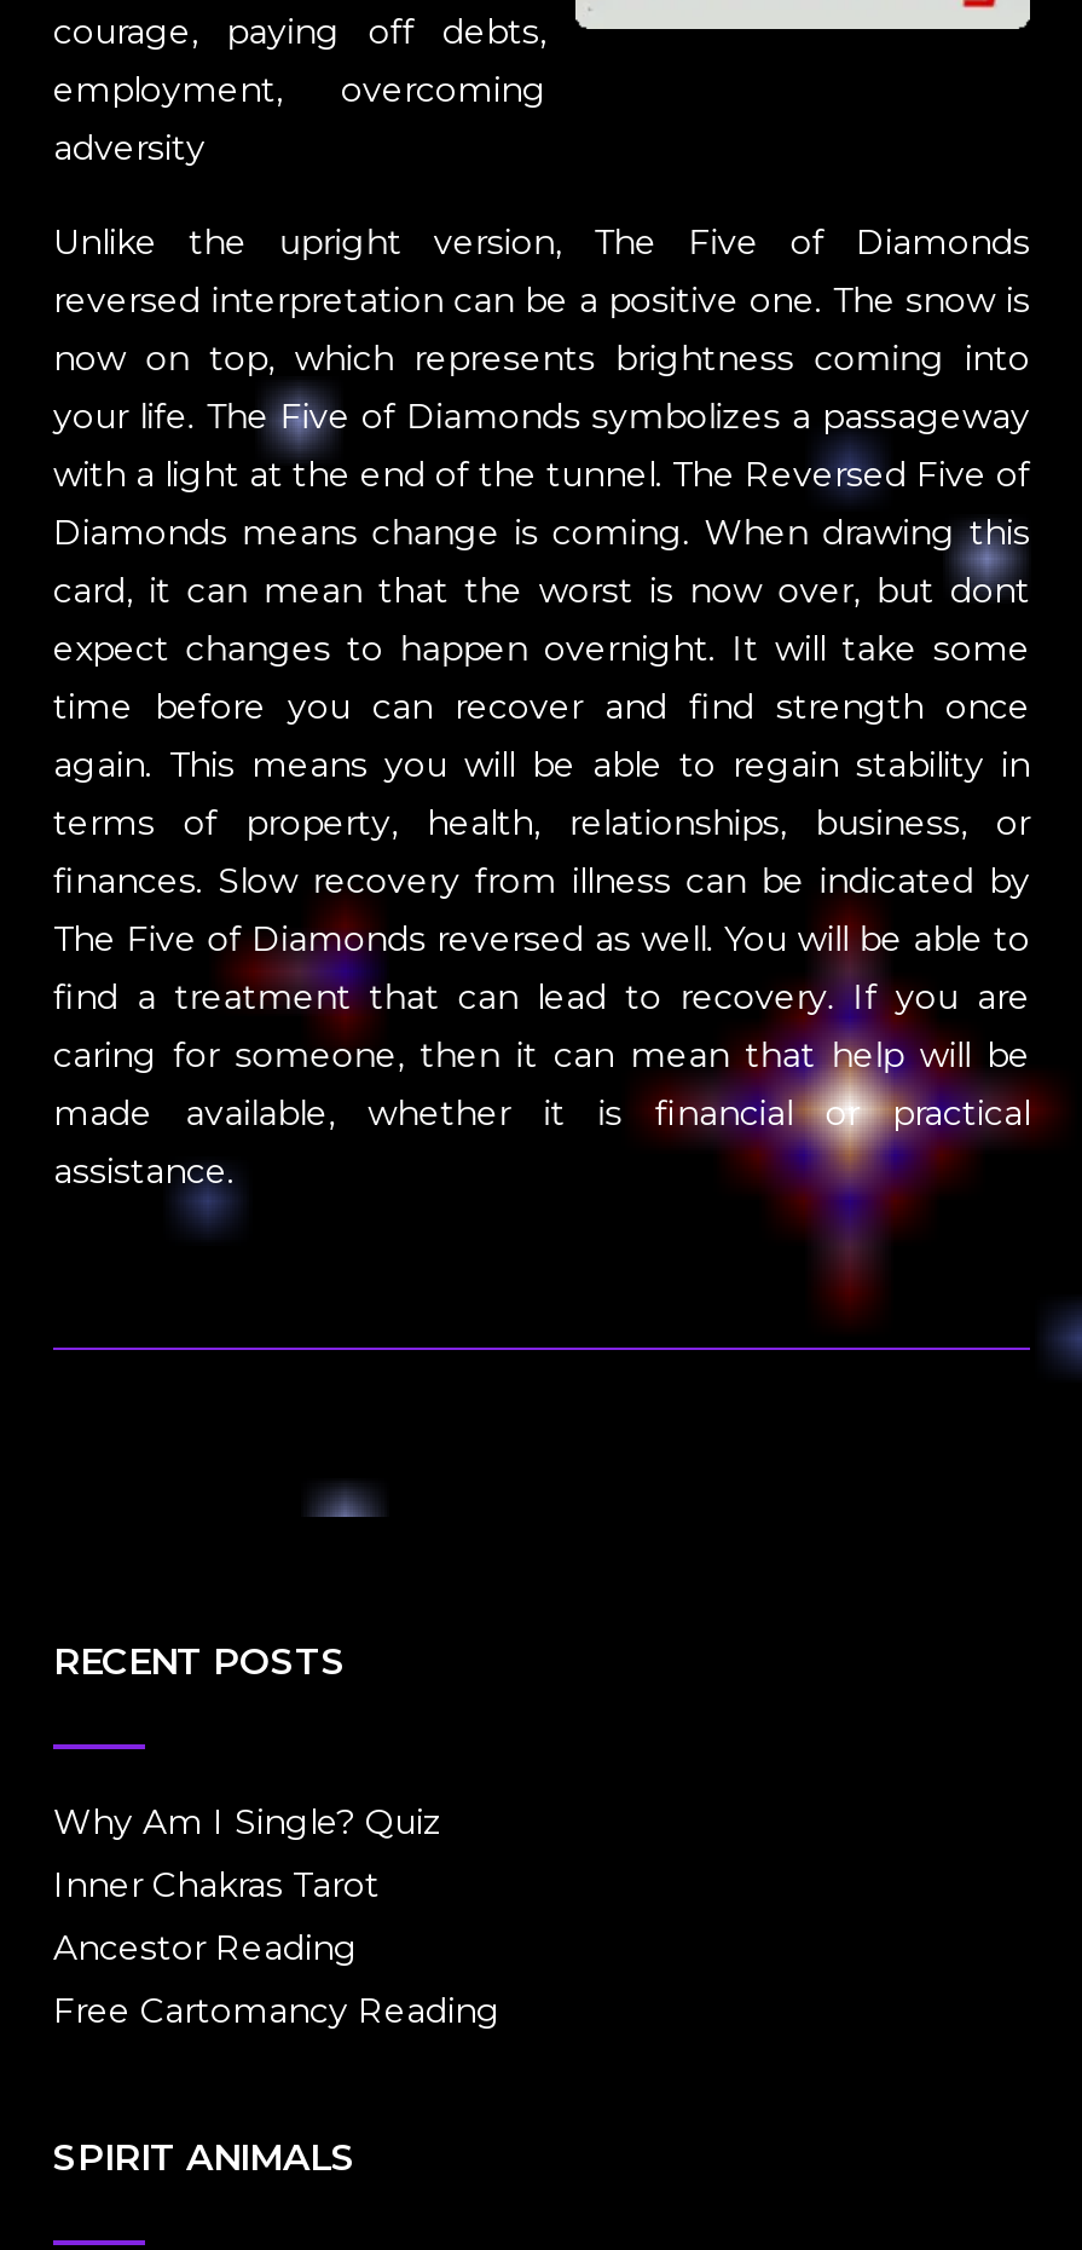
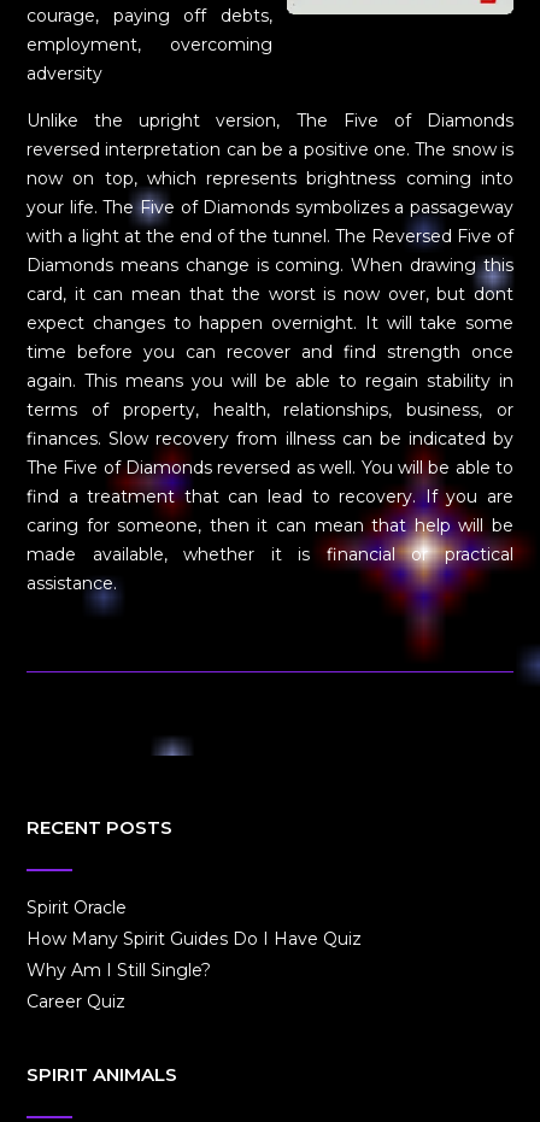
[53,1801,501,2033] Why Am I Single? Quiz | Inner Chakras Tarot | Ancestor Reading | Free Cartomancy Reading -> [27,897,362,1013] Spirit Oracle | How Many Spirit Guides Do I Have Quiz | Why Am I Still Single? | Career Quiz

